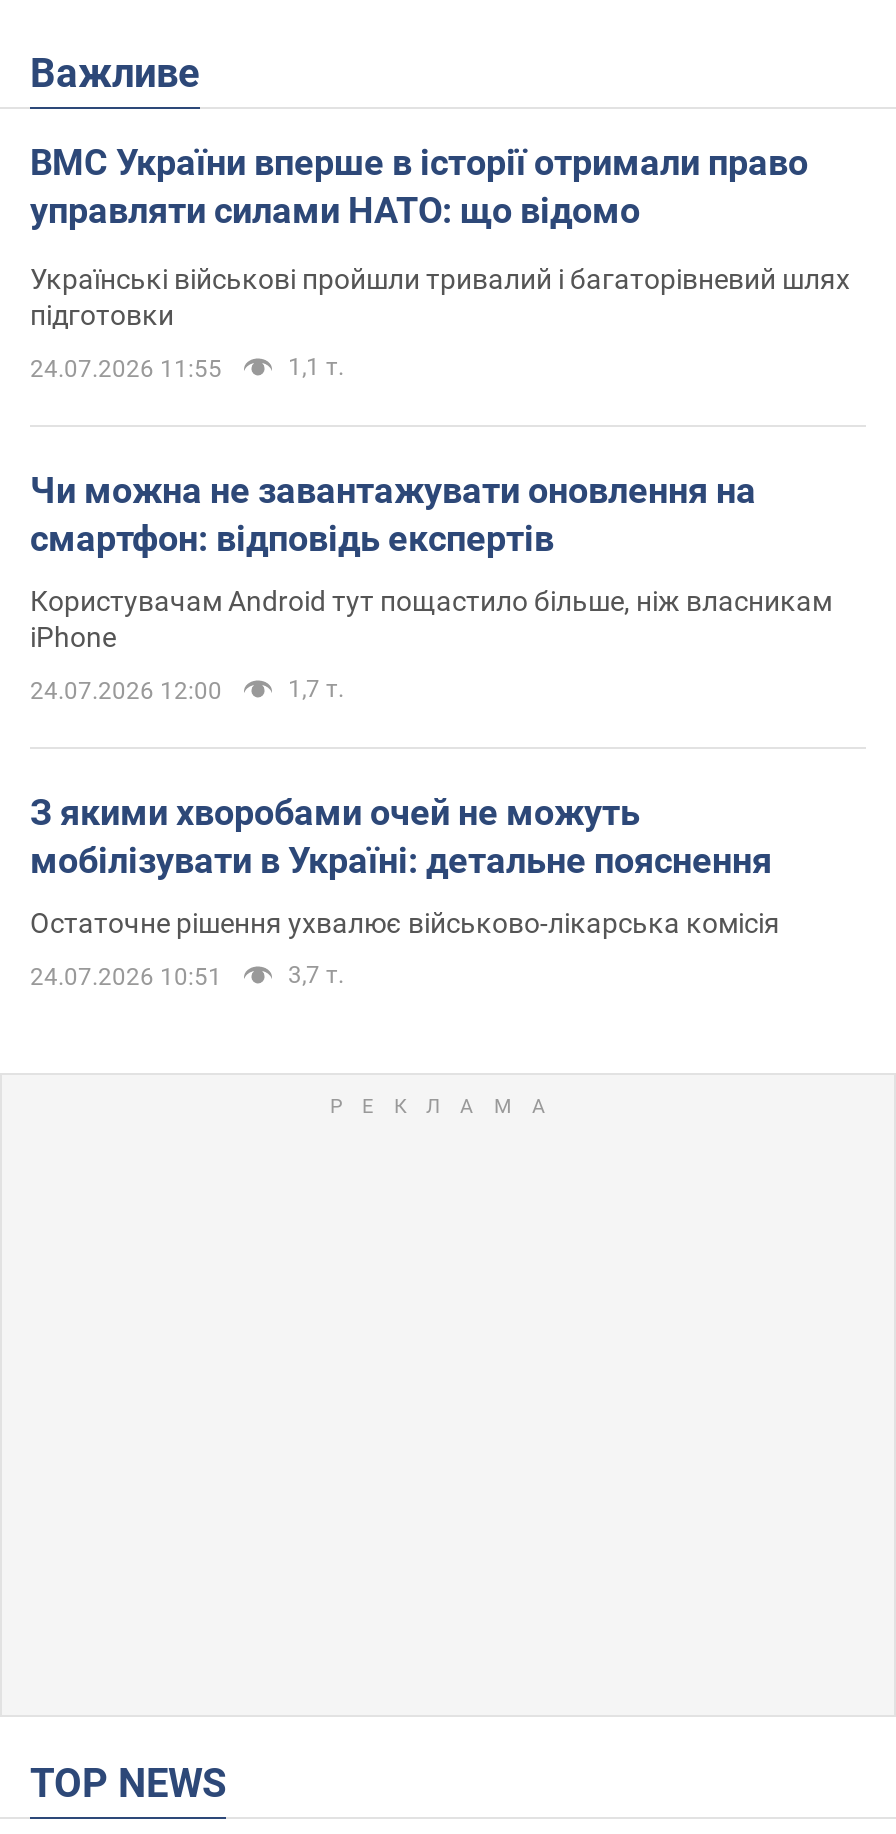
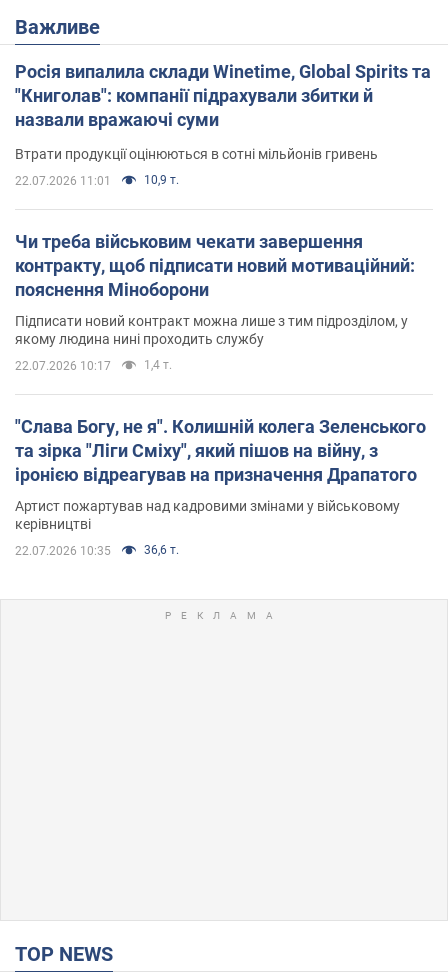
[30,140,808,230] ВМС України вперше в історії отримали право | управляти силами НАТО: що відомо -> [15,61,431,130] Росія випалила склади Winetime, Global Spirits та | "Книголав": компанії підрахували збитки й | назвали вражаючі суми
[30,262,850,330] Українські військові пройшли тривалий і багаторівневий шлях | підготовки -> [15,146,378,162] Втрати продукції оцінюються в сотні мільйонів гривень
[30,352,344,382] 24.07.2026 11:55 | 1,1 т. -> [15,173,179,188] 22.07.2026 11:01 | 10,9 т.
[30,468,756,558] Чи можна не завантажувати оновлення на | смартфон: відповідь експертів -> [15,231,415,300] Чи треба військовим чекати завершення | контракту, щоб підписати новий мотиваційний: | пояснення Міноборони
[30,584,832,652] Користувачам Android тут пощастило більше, ніж власникам | iPhone -> [15,313,408,347] Підписати новий контракт можна лише з тим підрозділом, у | якому людина нині проходить службу
[30,674,344,704] 24.07.2026 12:00 | 1,7 т. -> [15,358,172,373] 22.07.2026 10:17 | 1,4 т.
[30,790,772,880] З якими хворобами очей не можуть | мобілізувати в Україні: детальне пояснення -> [15,416,426,485] "Слава Богу, не я". Колишній колега Зеленського | та зірка "Ліги Сміху", який пішов на війну, з | іронією відреагував на призначення Драпатого
[30,906,780,938] Остаточне рішення ухвалює військово-лікарська комісія -> [15,498,400,532] Артист пожартував над кадровими змінами у військовому | керівництві
[30,960,344,990] 24.07.2026 10:51 | 3,7 т. -> [15,543,179,558] 22.07.2026 10:35 | 36,6 т.

